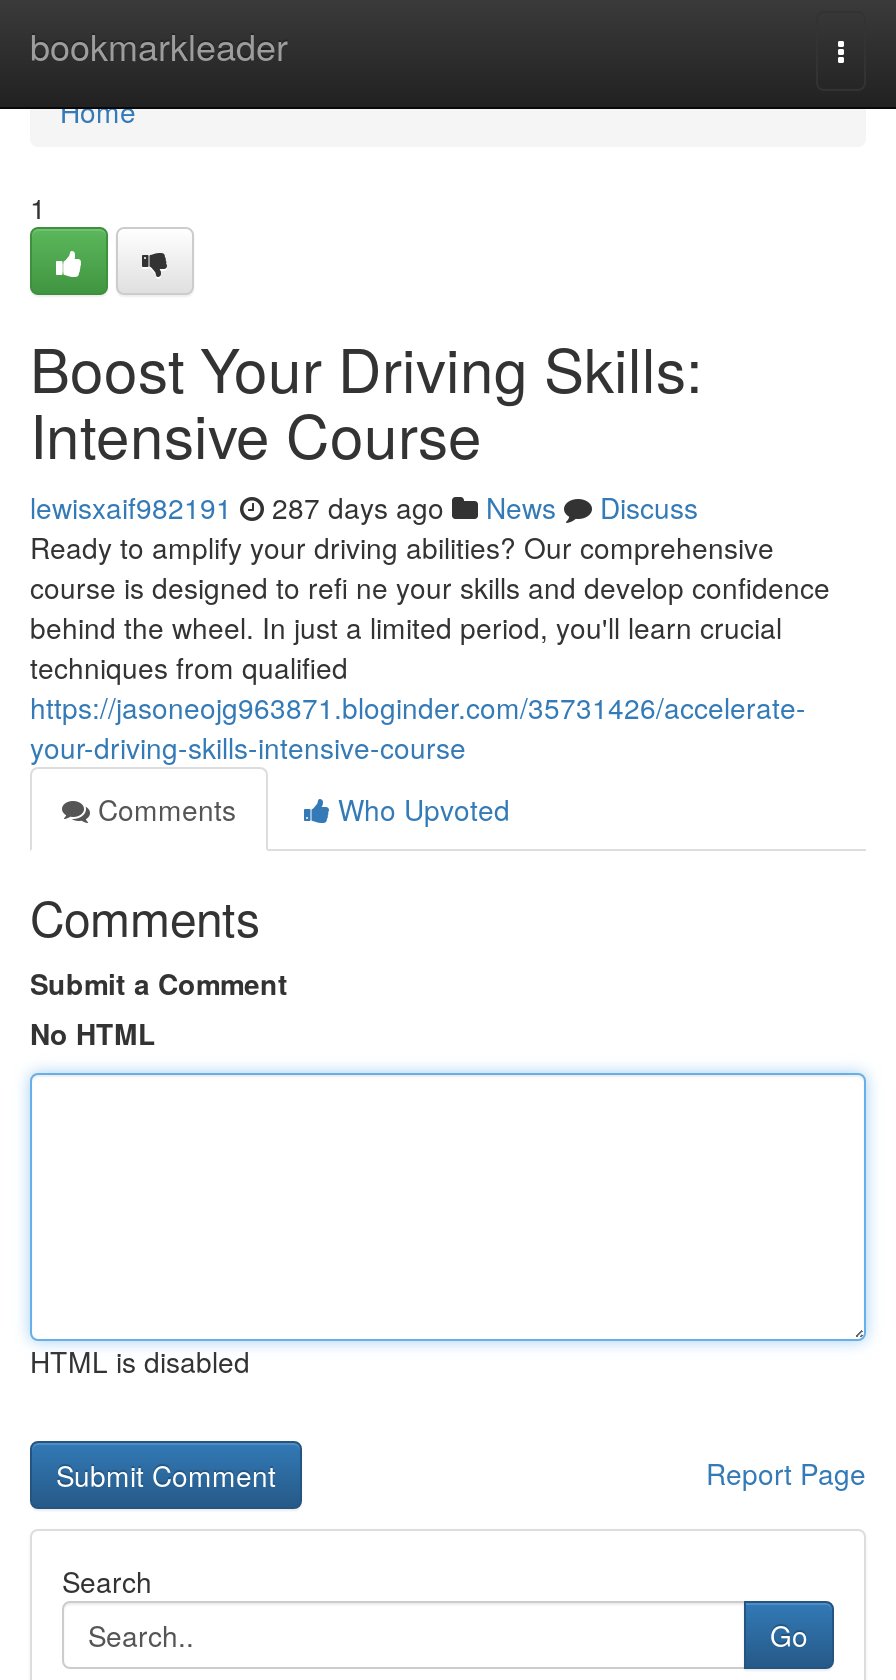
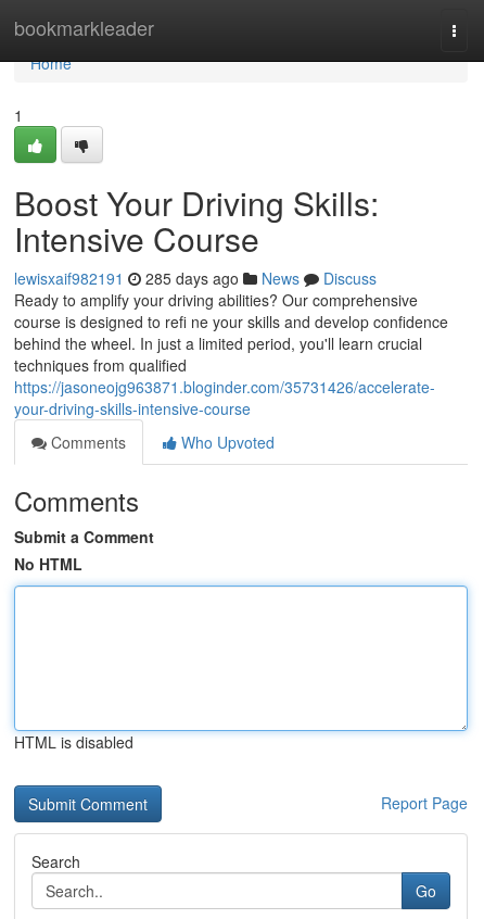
[30,487,698,527] lewisxaif982191 287 days ago News Discuss -> [14,267,377,289] lewisxaif982191 285 days ago News Discuss

